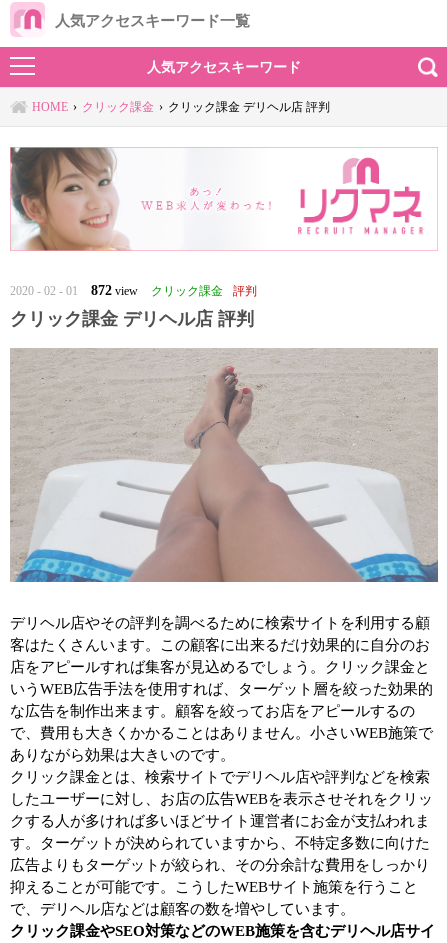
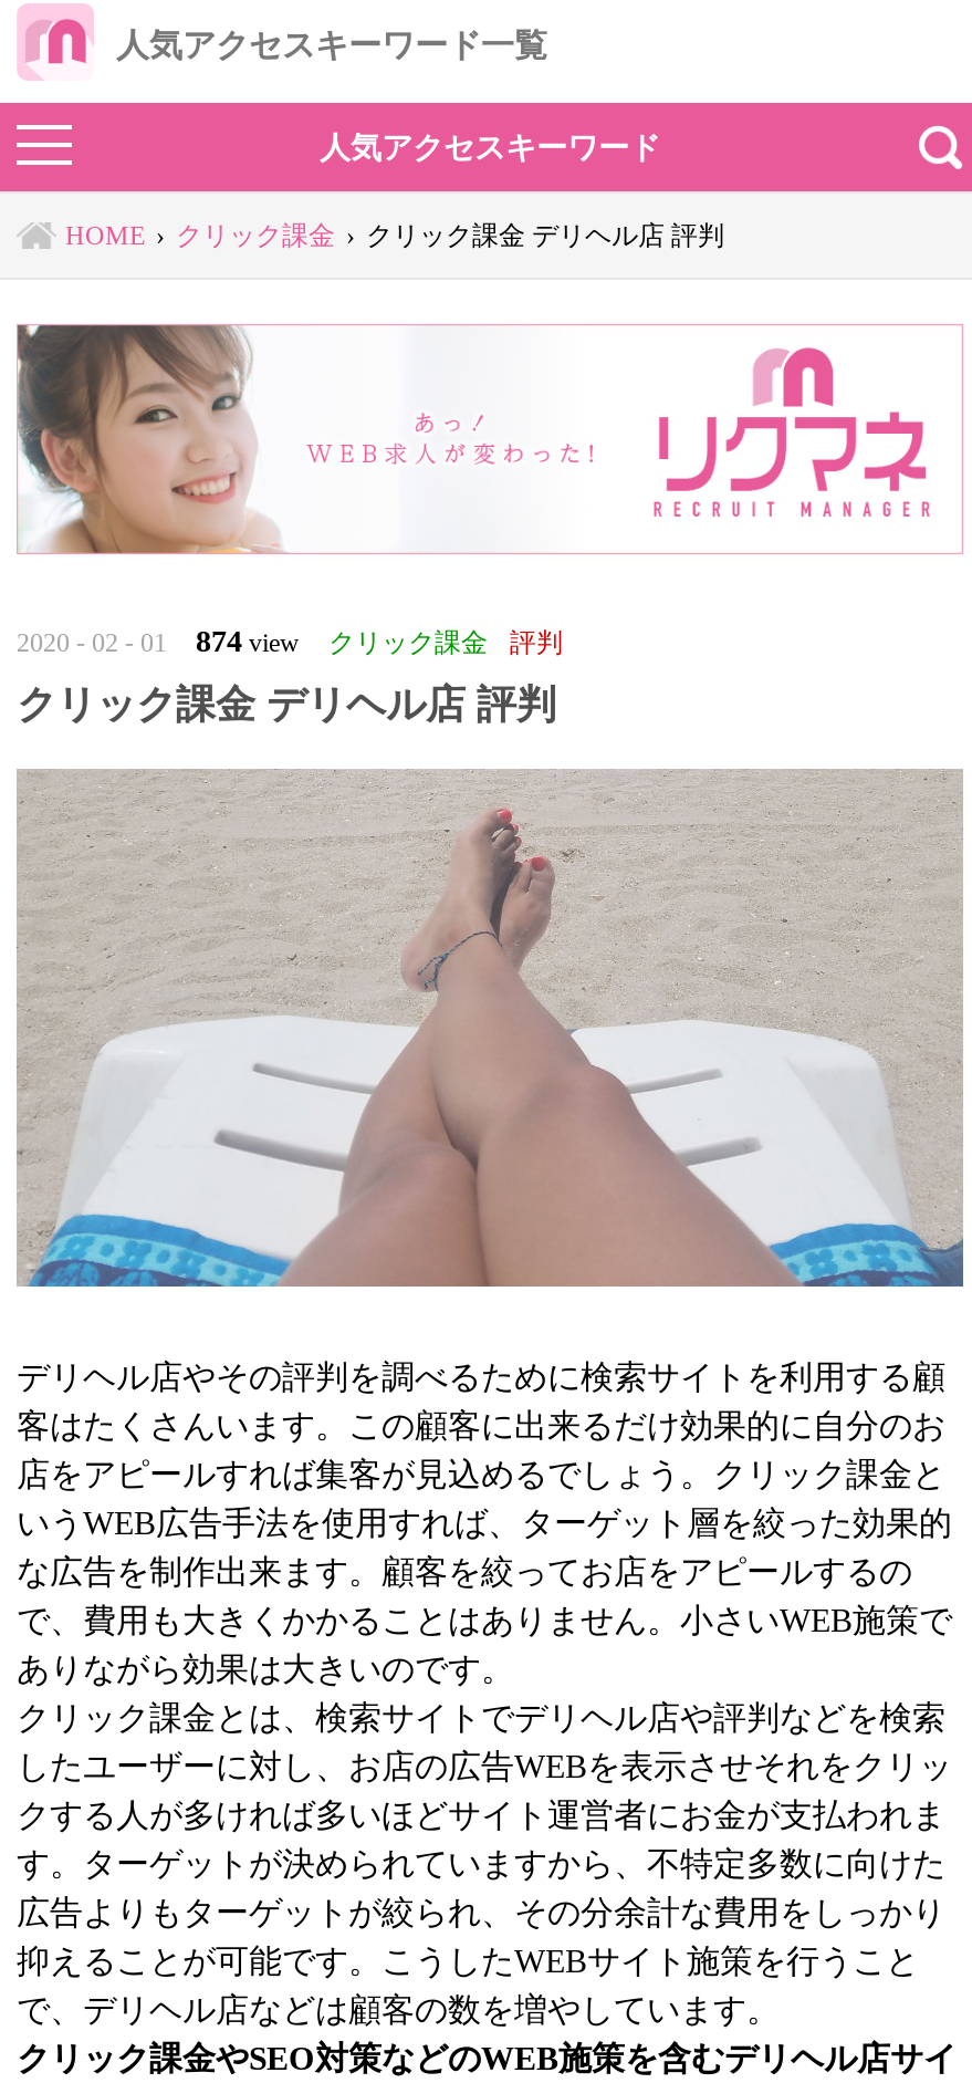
[10,282,257,296] 2020 - 02 - 01 872 view クリック課金 評判 -> [17,624,563,655] 2020 - 02 - 01 874 view クリック課金 評判

